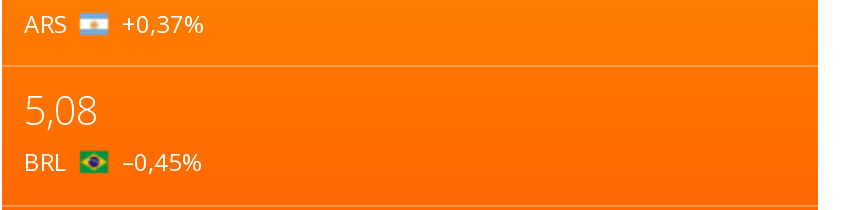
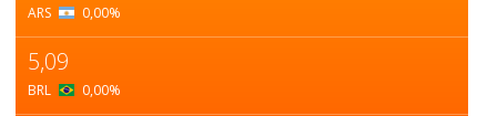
[24,6,206,40] ARS +0,37% -> [28,3,121,22] ARS 0,00%
[24,83,98,137] 5,08 -> [28,46,69,76] 5,09
[24,145,204,179] BRL –0,45% -> [28,80,121,99] BRL 0,00%

